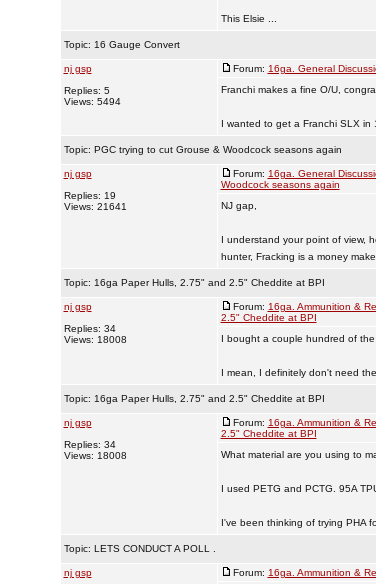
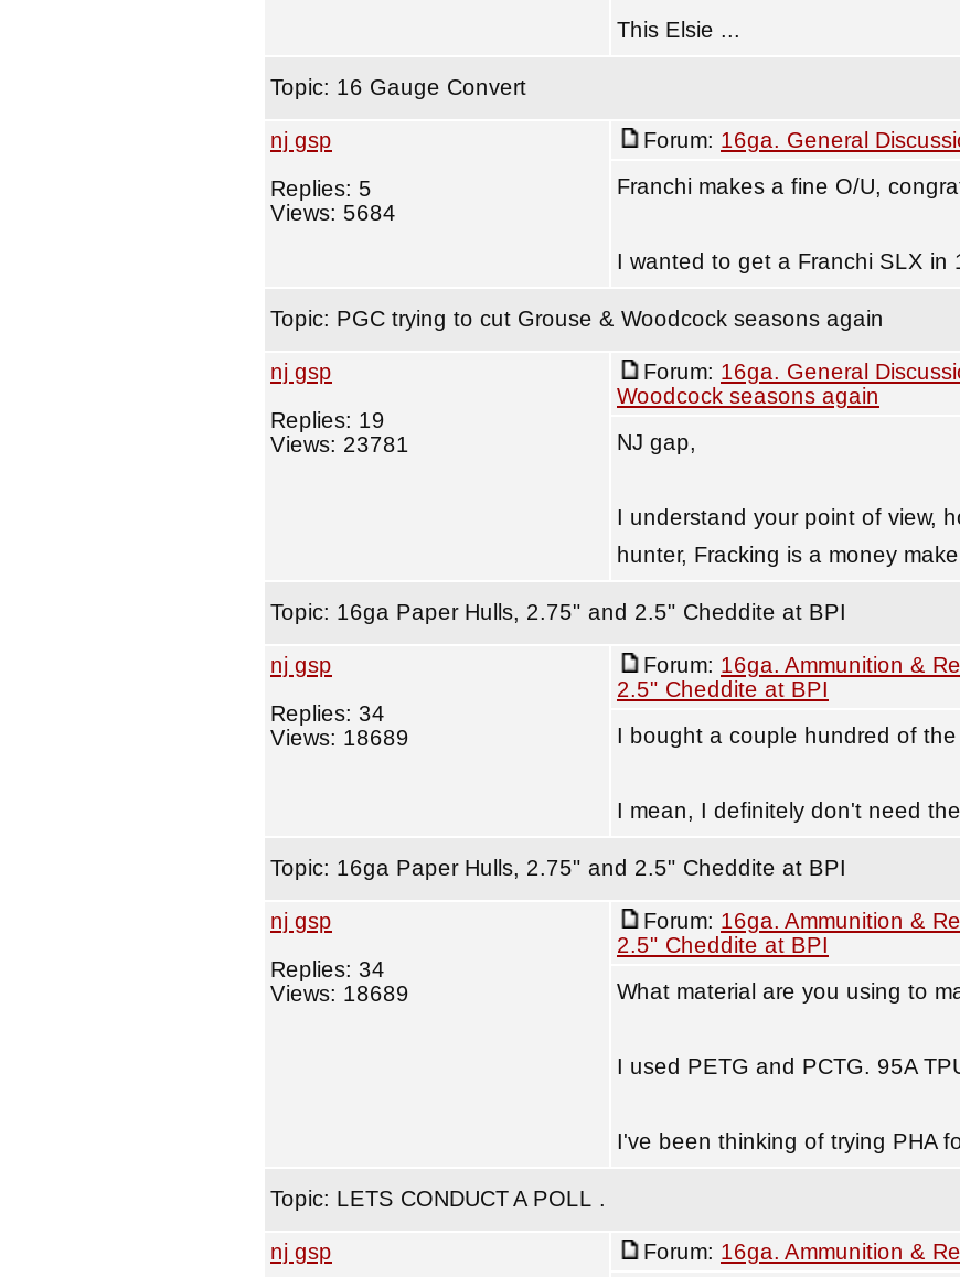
[63,96,120,107] Views: 5494 -> [270,201,396,225] Views: 5684
[63,201,126,212] Views: 21641 -> [270,432,409,457] Views: 23781
[63,334,126,345] Views: 18008 -> [270,726,409,750] Views: 18689
[63,450,126,461] Views: 18008 -> [270,981,409,1006] Views: 18689

